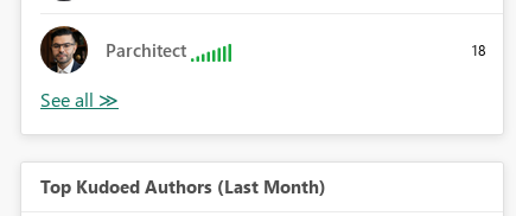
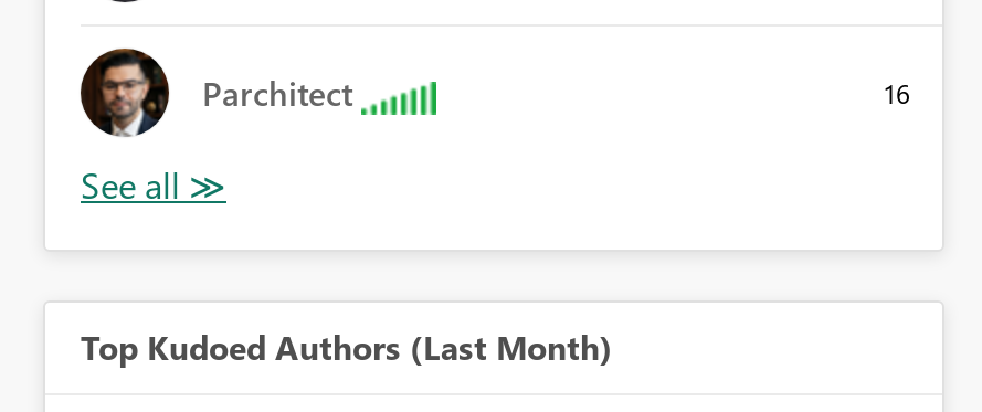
[471,40,485,59] 18 -> [883,75,909,110] 16

